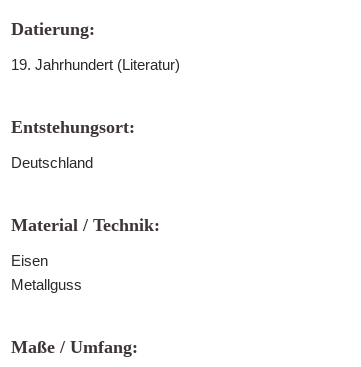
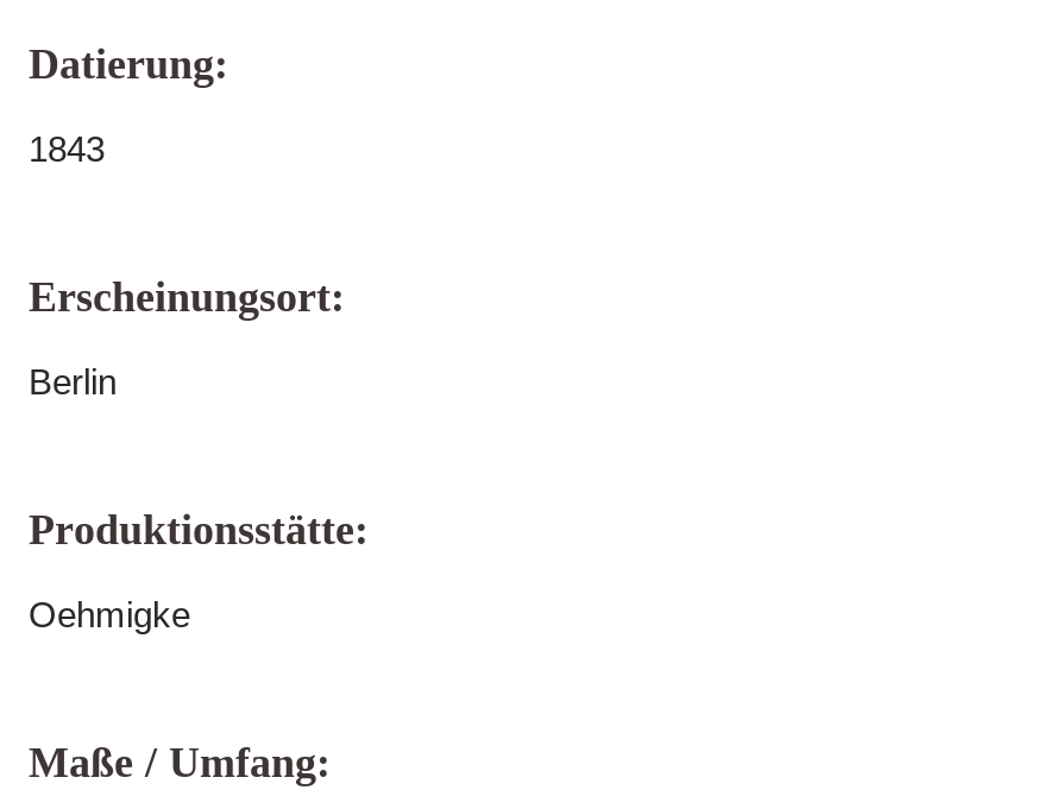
[11,56,180,73] 19. Jahrhundert (Literatur) -> [29,128,105,169] 1843
[11,117,135,137] Entstehungsort: -> [29,273,345,321] Erscheinungsort:
[11,154,93,171] Deutschland -> [29,361,117,402] Berlin
[11,215,160,235] Material / Technik: -> [29,506,369,554] Produktionsstätte:
[11,252,82,293] Eisen | Metallguss -> [29,594,190,634] Oehmigke

